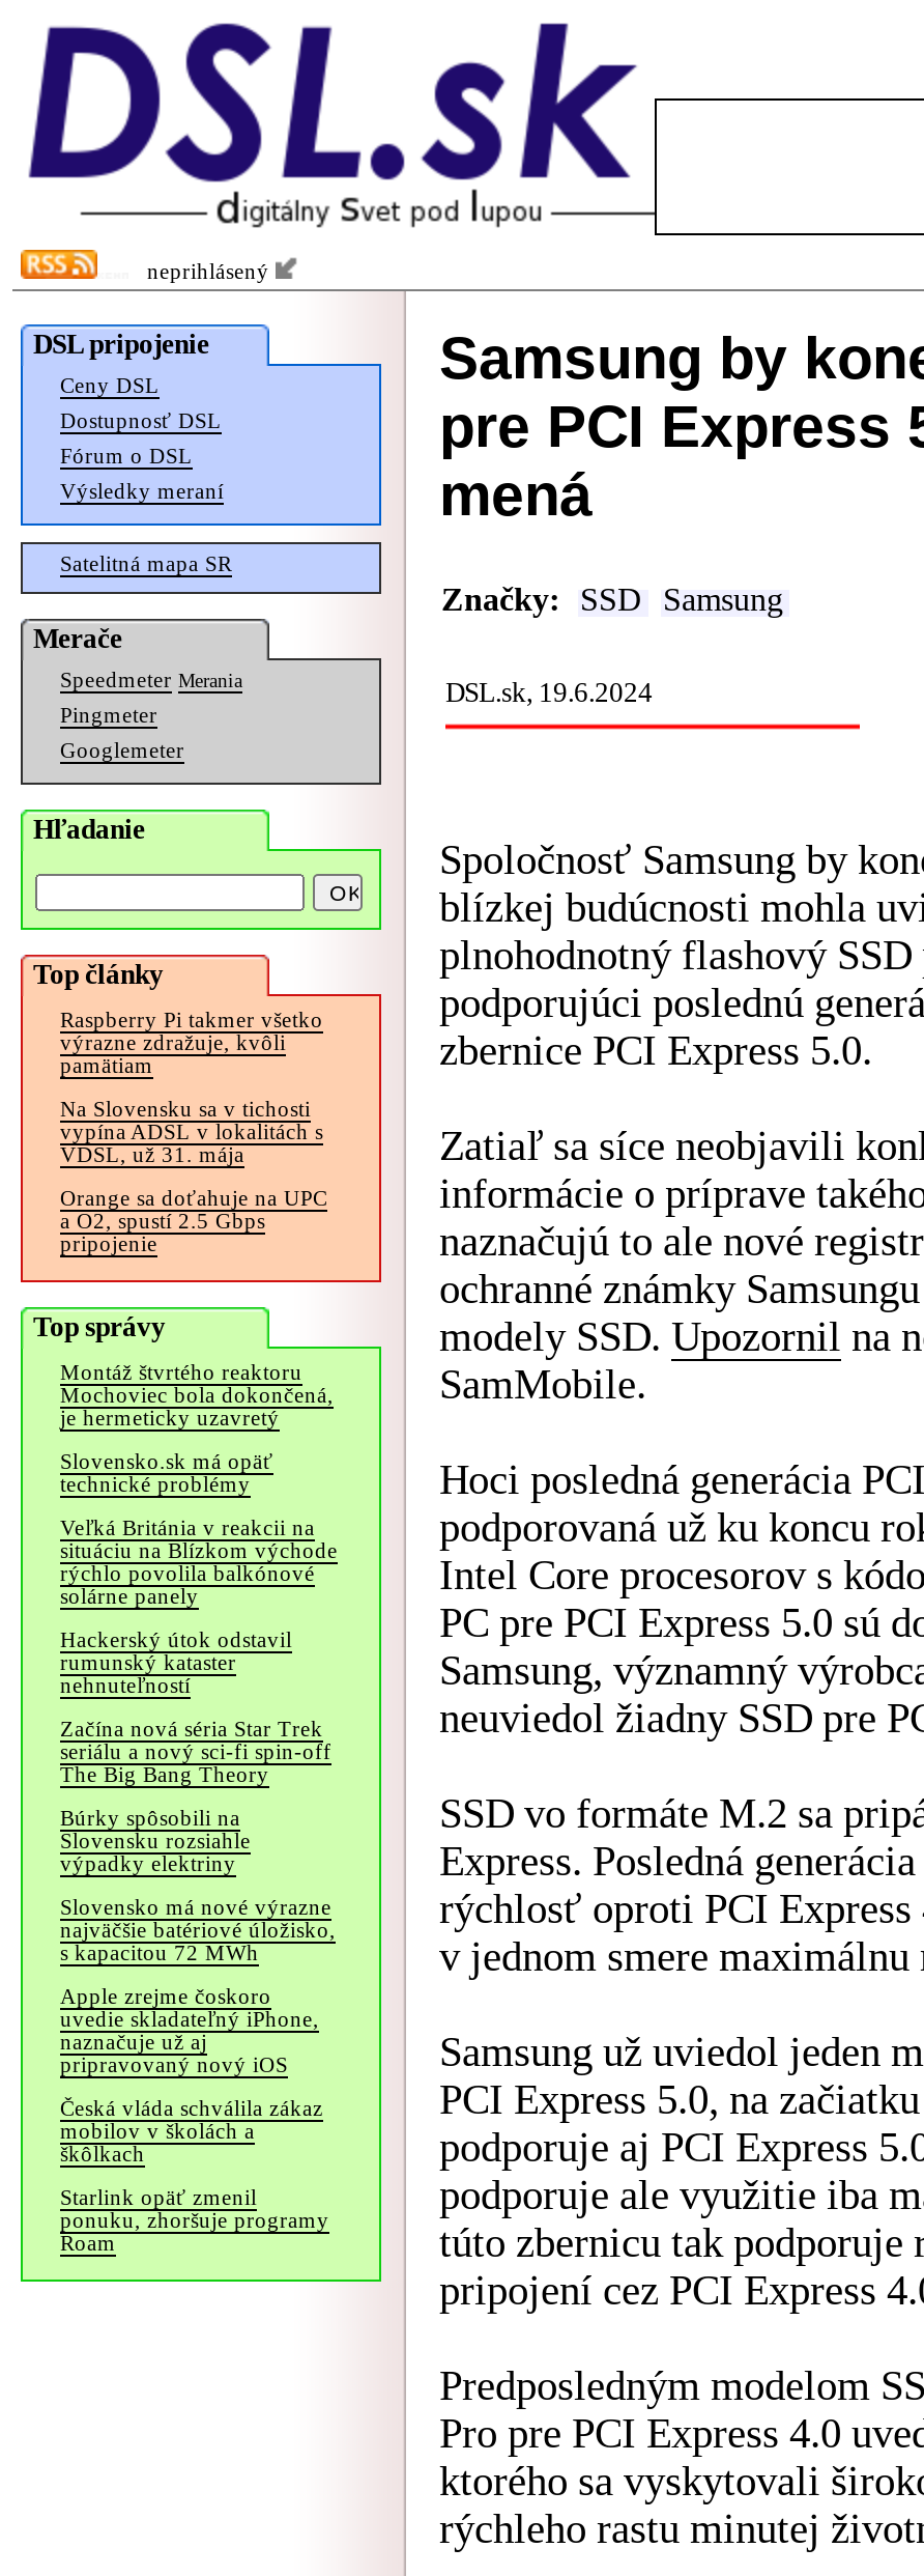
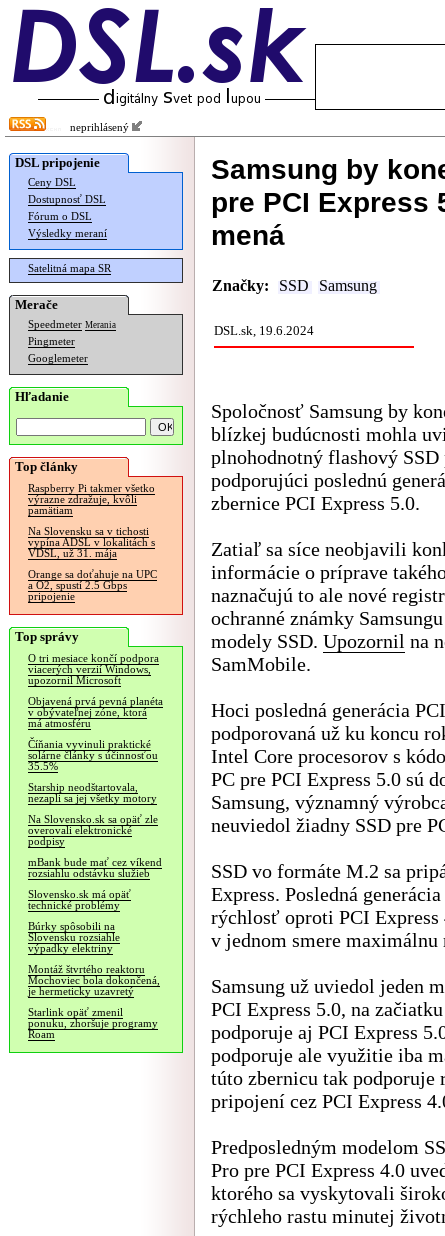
moved [60,1361,334,1429] -> [28,964,160,997]: Montáž štvrtého reaktoru | Mochoviec bola dokončená, | je hermeticky uzavretý
none -> [28,653,163,879] O tri mesiace končí podpora | viacerých verzií Windows, | upozornil Microsoft | Objavená prvá pevná planéta | v obývateľnej zóne, ktorá | má atmosféru | Číňania vyvinuli praktické | solárne články s účinnosťou | 35.5% | Starship neodštartovala, | nezapli sa jej všetky motory | Na Slovensko.sk sa opäť zle | overovali elektronické | podpisy | mBank bude mať cez víkend | rozsiahlu odstávku služieb
moved [60,1450,273,1496] -> [28,889,131,911]: Slovensko.sk má opäť | technické problémy
[60,1517,338,1786] Veľká Británia v reakcii na | situáciu na Blízkom východe | rýchlo povolila balkónové | solárne panely | Hackerský útok odstavil | rumunský kataster | nehnuteľností | Začína nová séria Star Trek | seriálu a nový sci-fi spin-off | The Big Bang Theory -> none
moved [60,1807,251,1875] -> [28,921,120,954]: Búrky spôsobili na | Slovensku rozsiahle | výpadky elektriny
[60,1896,336,2165] Slovensko má nové výrazne | najväčšie batériové úložisko, | s kapacitou 72 MWh | Apple zrejme čoskoro | uvedie skladateľný iPhone, | naznačuje už aj | pripravovaný nový iOS | Česká vláda schválila zákaz | mobilov v školách a | škôlkach -> none
moved [60,2186,329,2255] -> [28,1007,158,1040]: Starlink opäť zmenil | ponuku, zhoršuje programy | Roam

